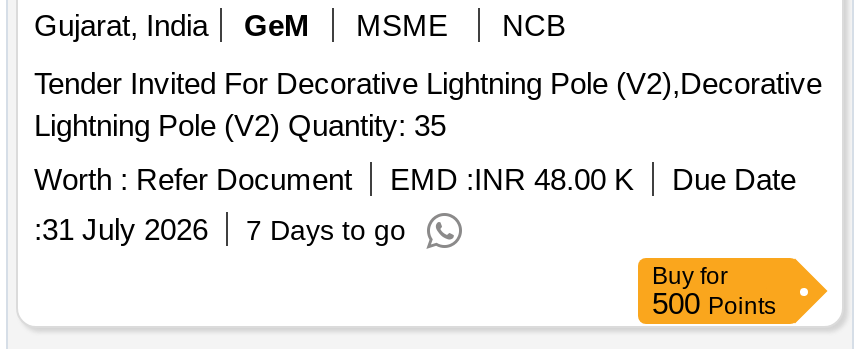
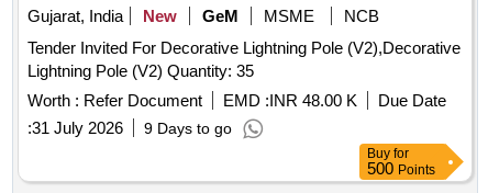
none -> [143,7,177,25] New
[34,212,406,246] :31 July 2026 7 Days to go -> [27,119,232,137] :31 July 2026 9 Days to go

